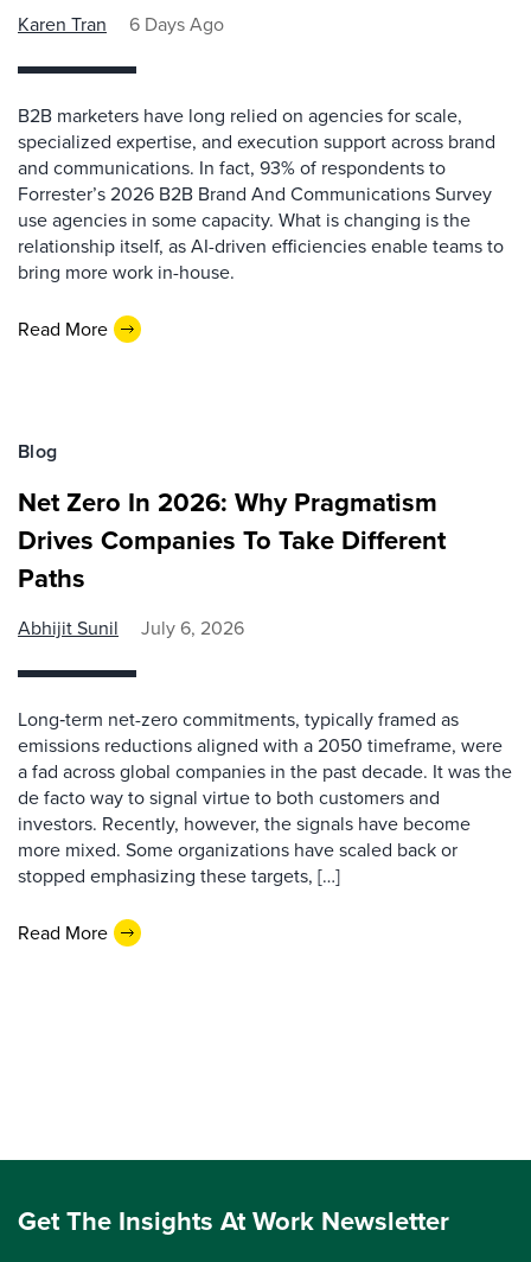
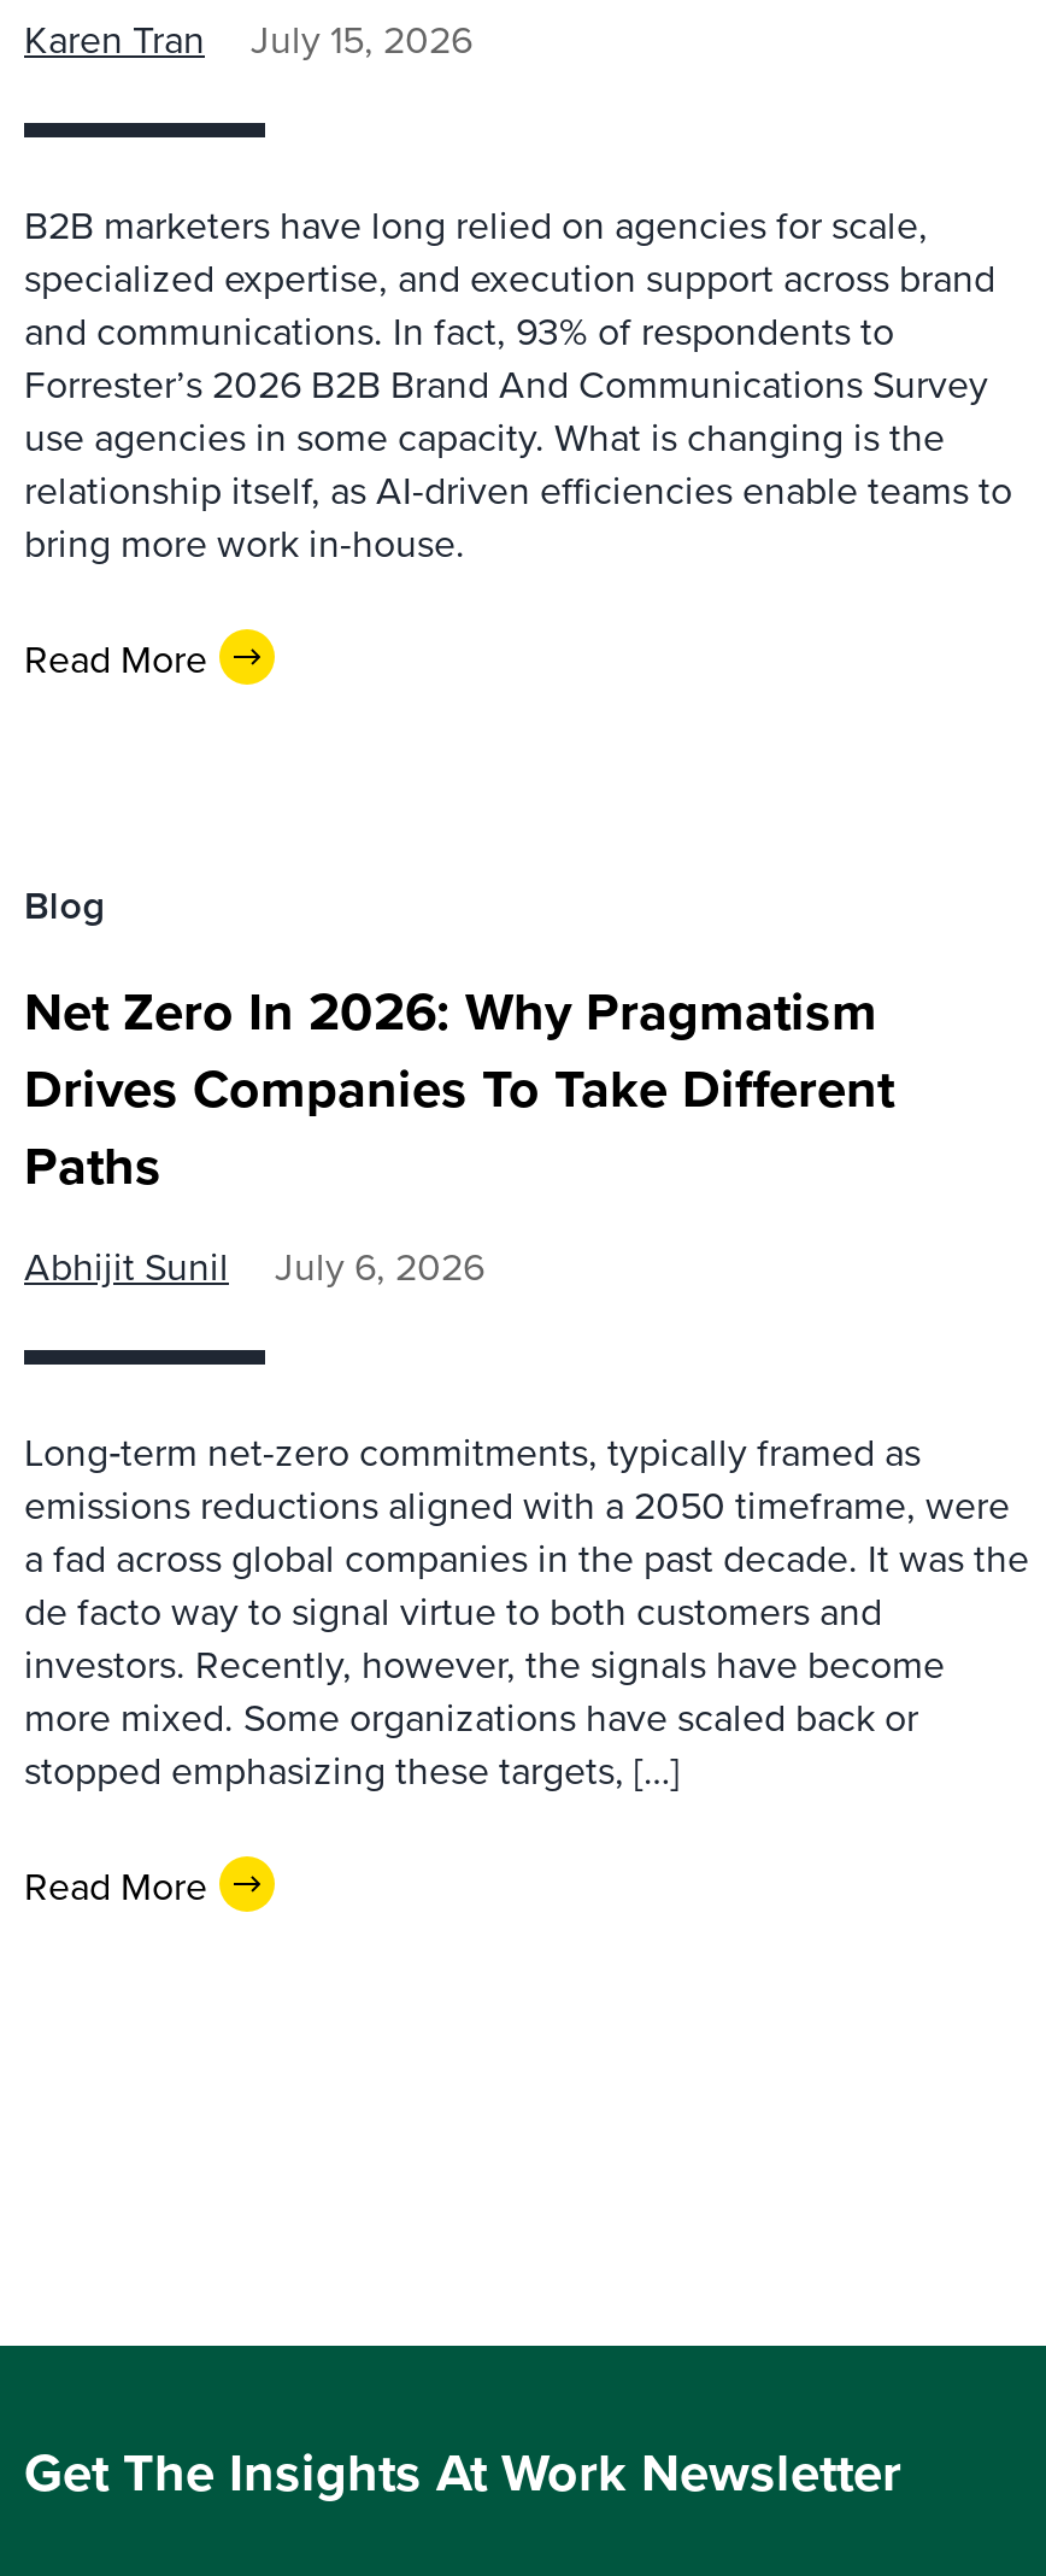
[18,11,224,38] Karen Tran 6 Days Ago -> [24,12,472,65] Karen Tran July 15, 2026

